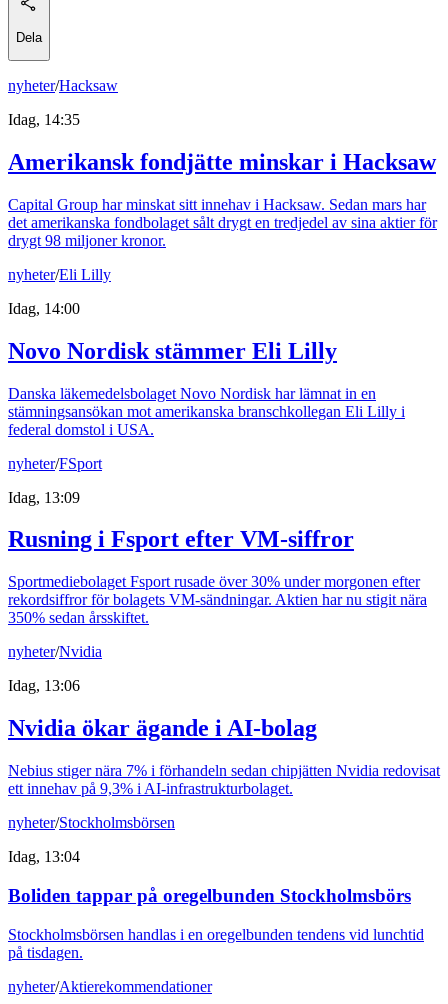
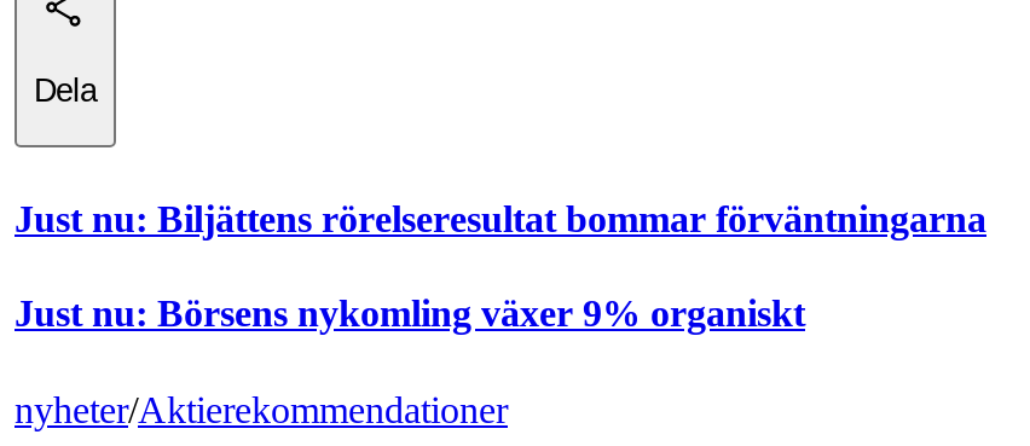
[8,77,440,961] nyheter/Hacksaw | Idag, 14:35 | Amerikansk fondjätte minskar i Hacksaw | Capital Group har minskat sitt innehav i Hacksaw. Sedan mars har | det amerikanska fondbolaget sålt drygt en tredjedel av sina aktier för | drygt 98 miljoner kronor. | nyheter/Eli Lilly | Idag, 14:00 | Novo Nordisk stämmer Eli Lilly | Danska läkemedelsbolaget Novo Nordisk har lämnat in en | stämningsansökan mot amerikanska branschkollegan Eli Lilly i | federal domstol i USA. | nyheter/FSport | Idag, 13:09 | Rusning i Fsport efter VM-siffror | Sportmediebolaget Fsport rusade över 30% under morgonen efter | rekordsiffror för bolagets VM-sändningar. Aktien har nu stigit nära | 350% sedan årsskiftet. | nyheter/Nvidia | Idag, 13:06 | Nvidia ökar ägande i AI-bolag | Nebius stiger nära 7% i förhandeln sedan chipjätten Nvidia redovisat | ett innehav på 9,3% i AI-infrastrukturbolaget. | nyheter/Stockholmsbörsen | Idag, 13:04 | Boliden tappar på oregelbunden Stockholmsbörs | Stockholmsbörsen handlas i en oregelbunden tendens vid lunchtid | på tisdagen. -> [15,199,986,335] Just nu: Biljättens rörelseresultat bommar förväntningarna | Just nu: Börsens nykomling växer 9% organiskt

